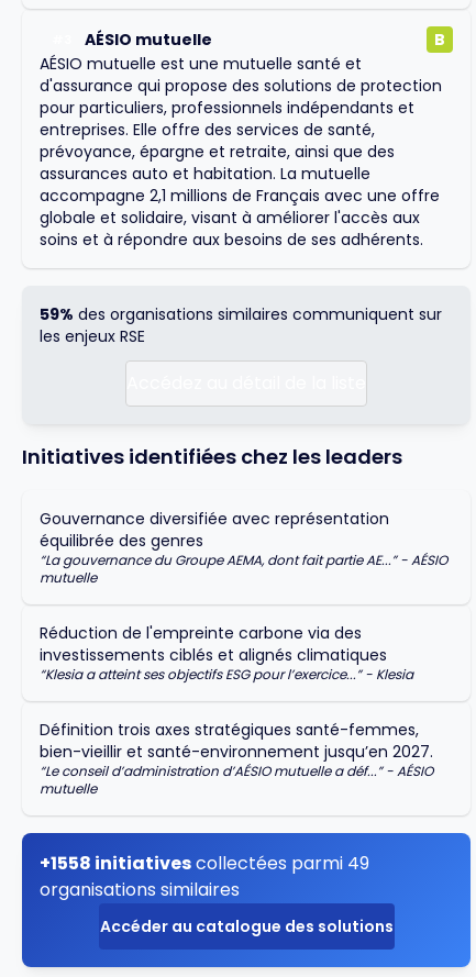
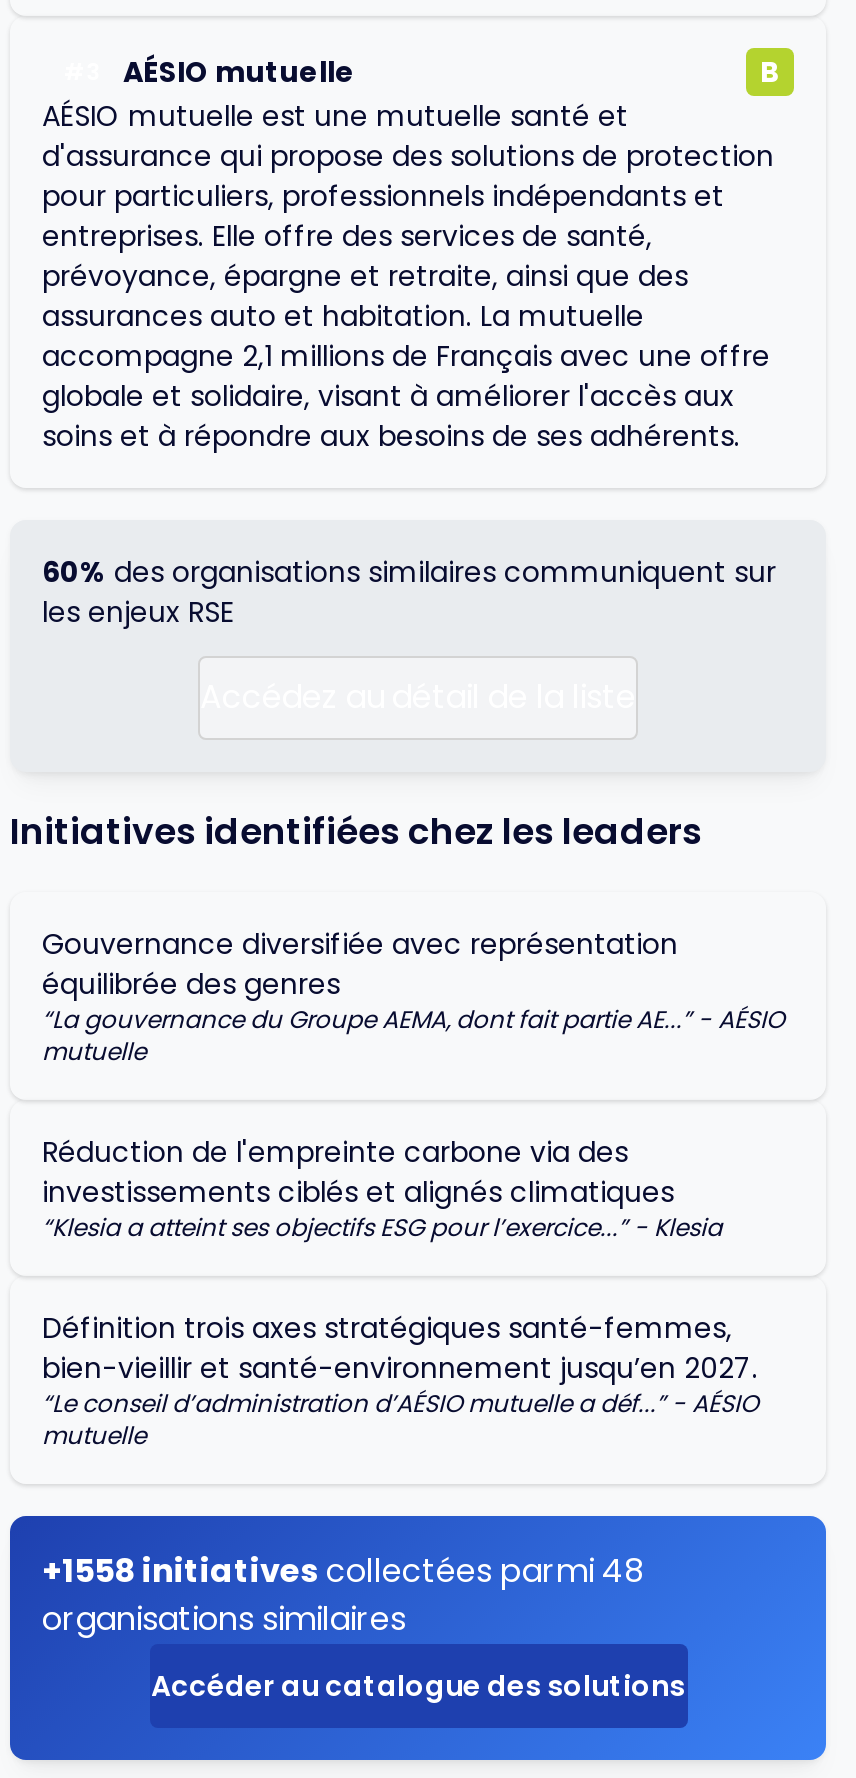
[40,303,442,325] 59% des organisations similaires communiquent sur -> [42,552,776,592] 60% des organisations similaires communiquent sur
[40,851,369,876] +1558 initiatives collectées parmi 49 -> [42,1548,644,1594] +1558 initiatives collectées parmi 48

